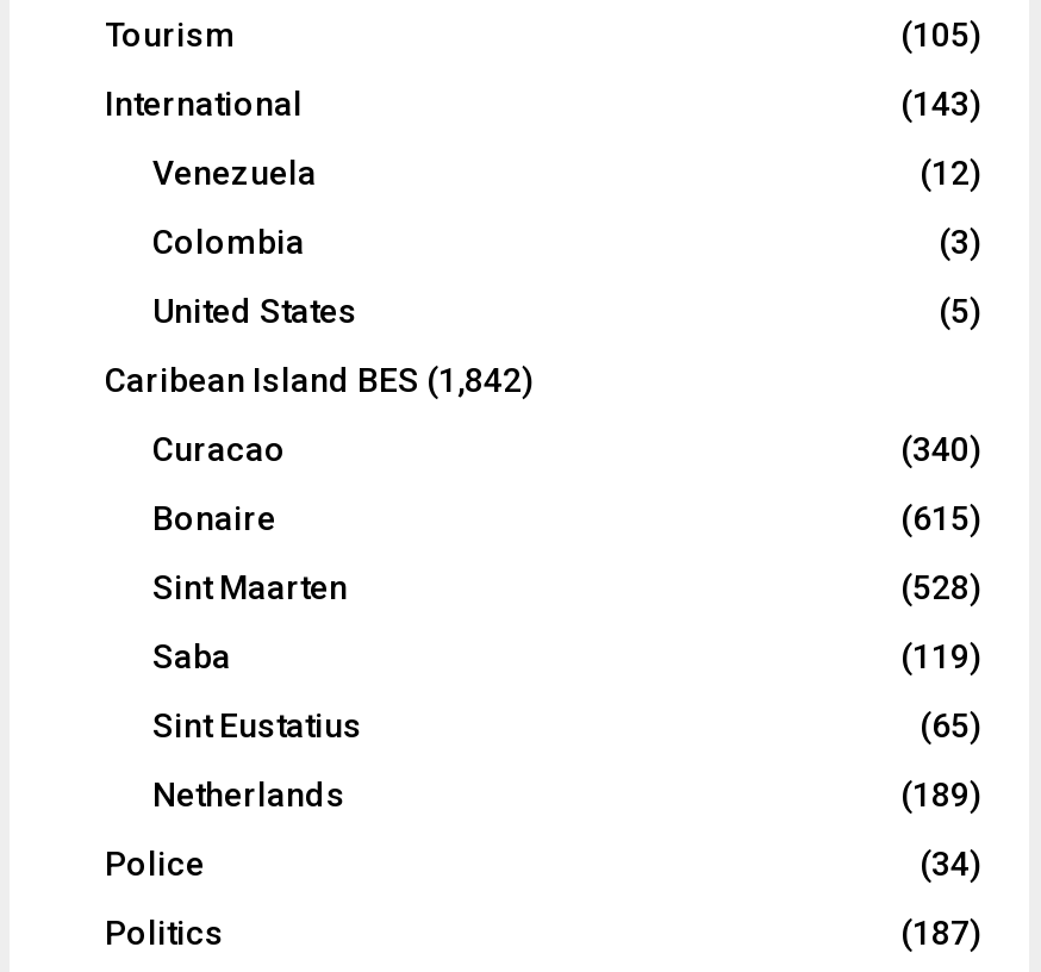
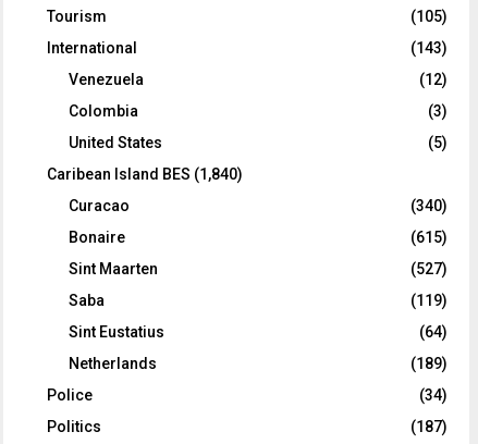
[105,360,534,398] Caribean Island BES (1,842) -> [47,165,243,182] Caribean Island BES (1,840)
[900,567,981,605] (528) -> [410,260,448,277] (527)
[920,705,981,744] (65) -> [419,323,448,340] (64)

